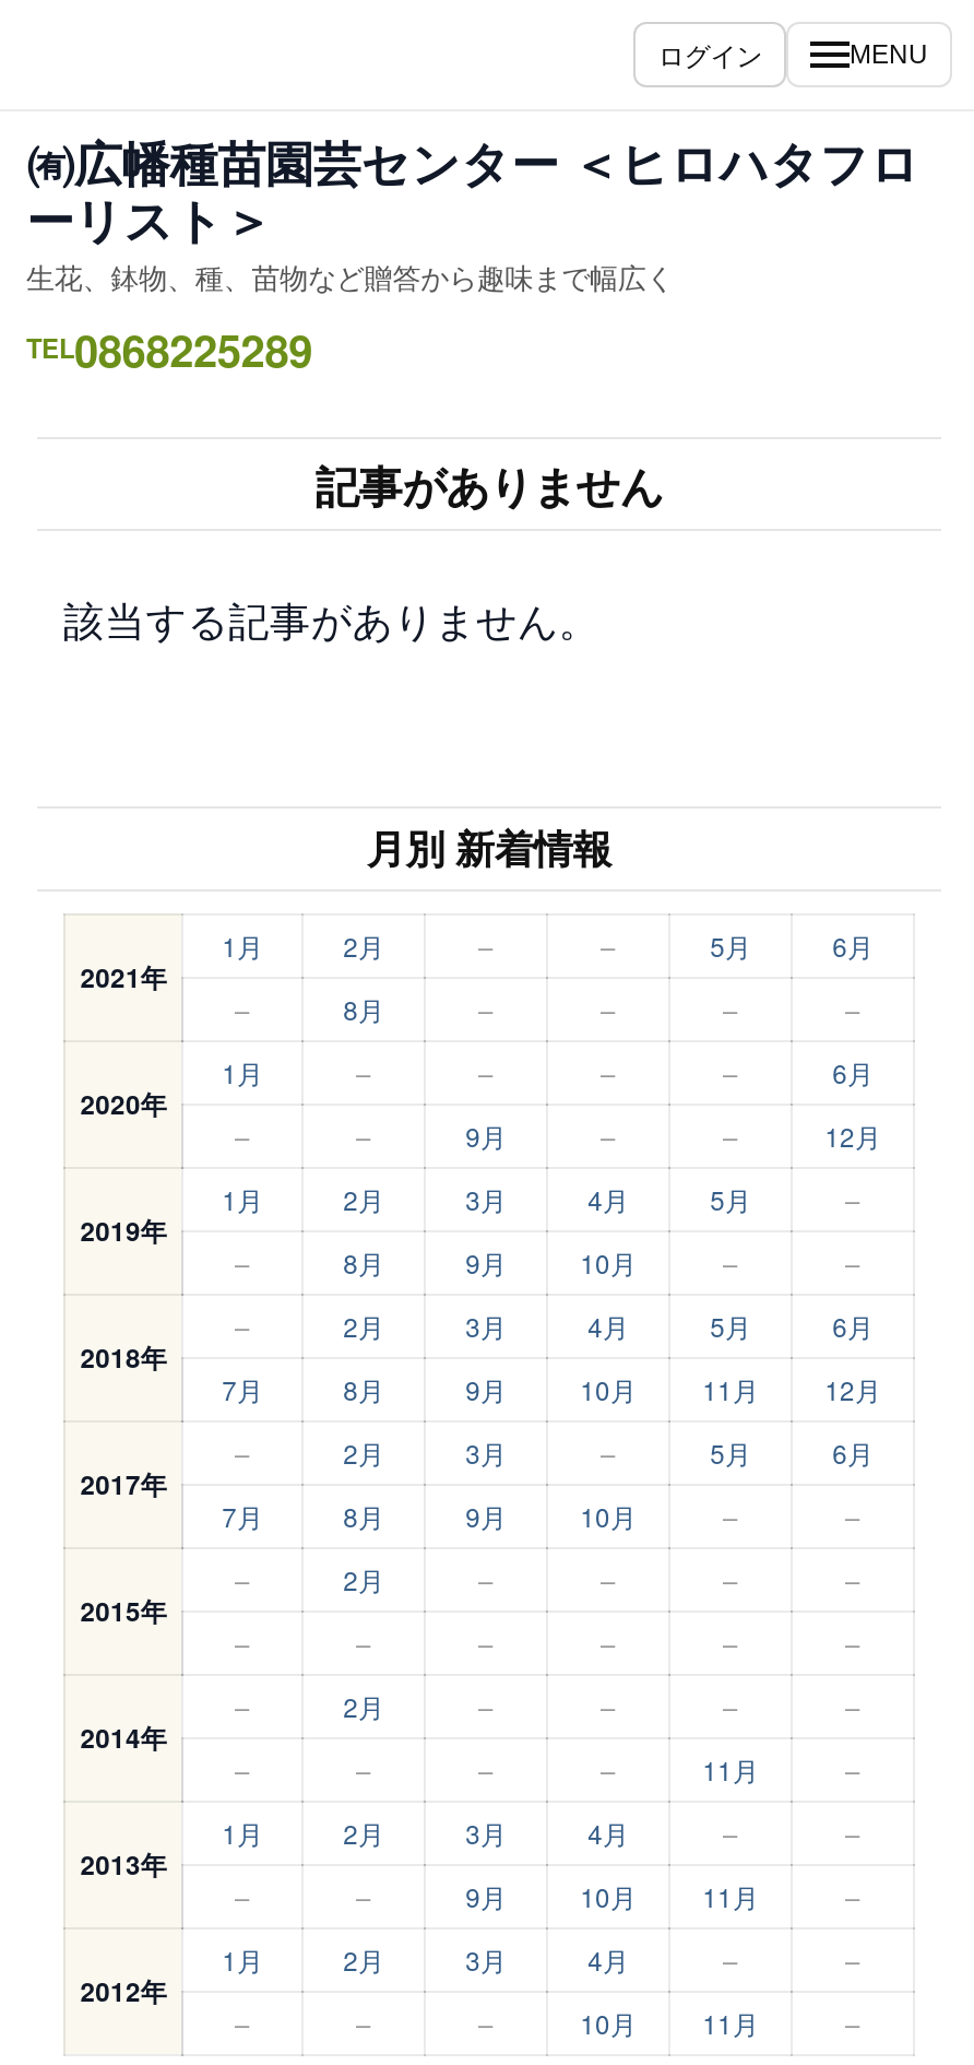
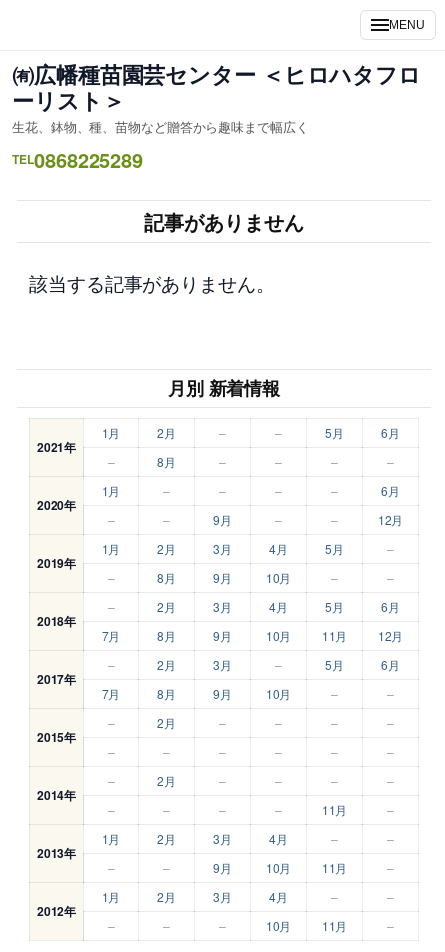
[658,35,762,72] ログイン -> none

